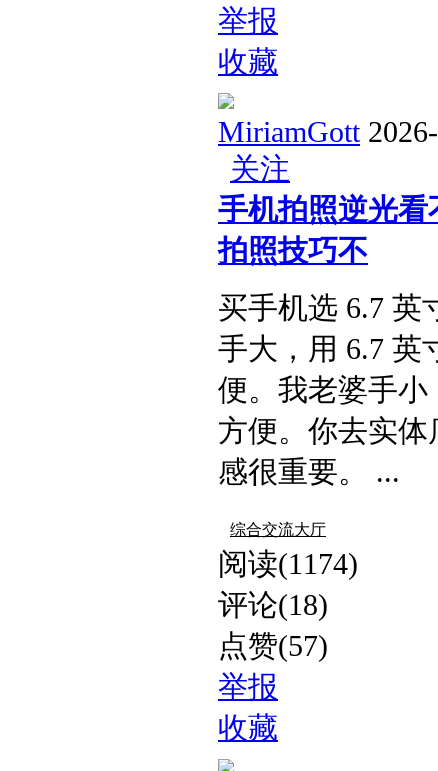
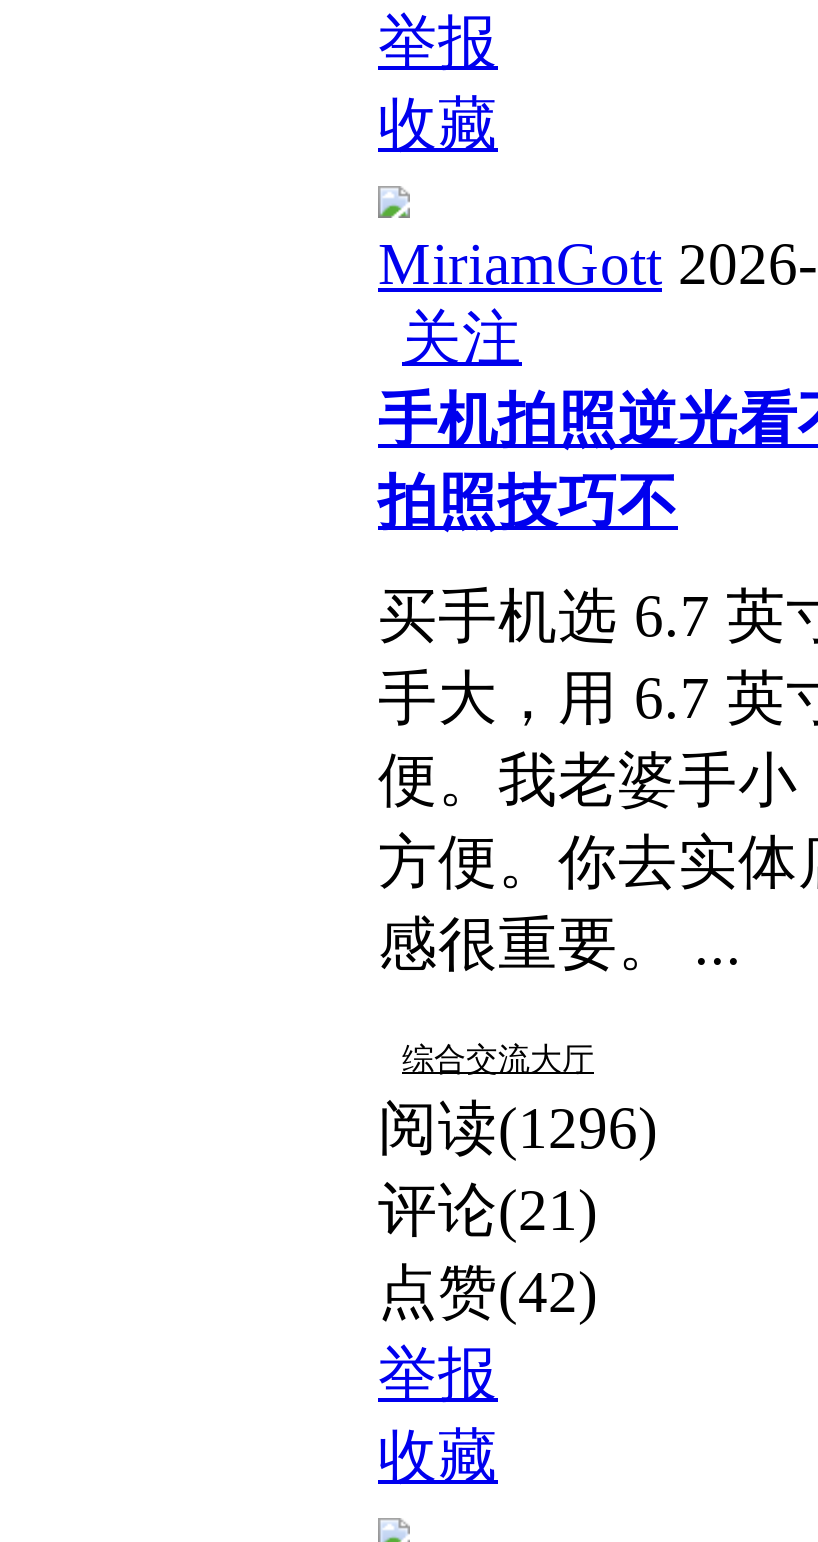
[218,548,358,580] 阅读(1174) -> [378,1096,658,1160] 阅读(1296)
[218,589,328,621] 评论(18) -> [378,1178,598,1242] 评论(21)
[218,630,328,662] 点赞(57) -> [378,1260,598,1324] 点赞(42)

